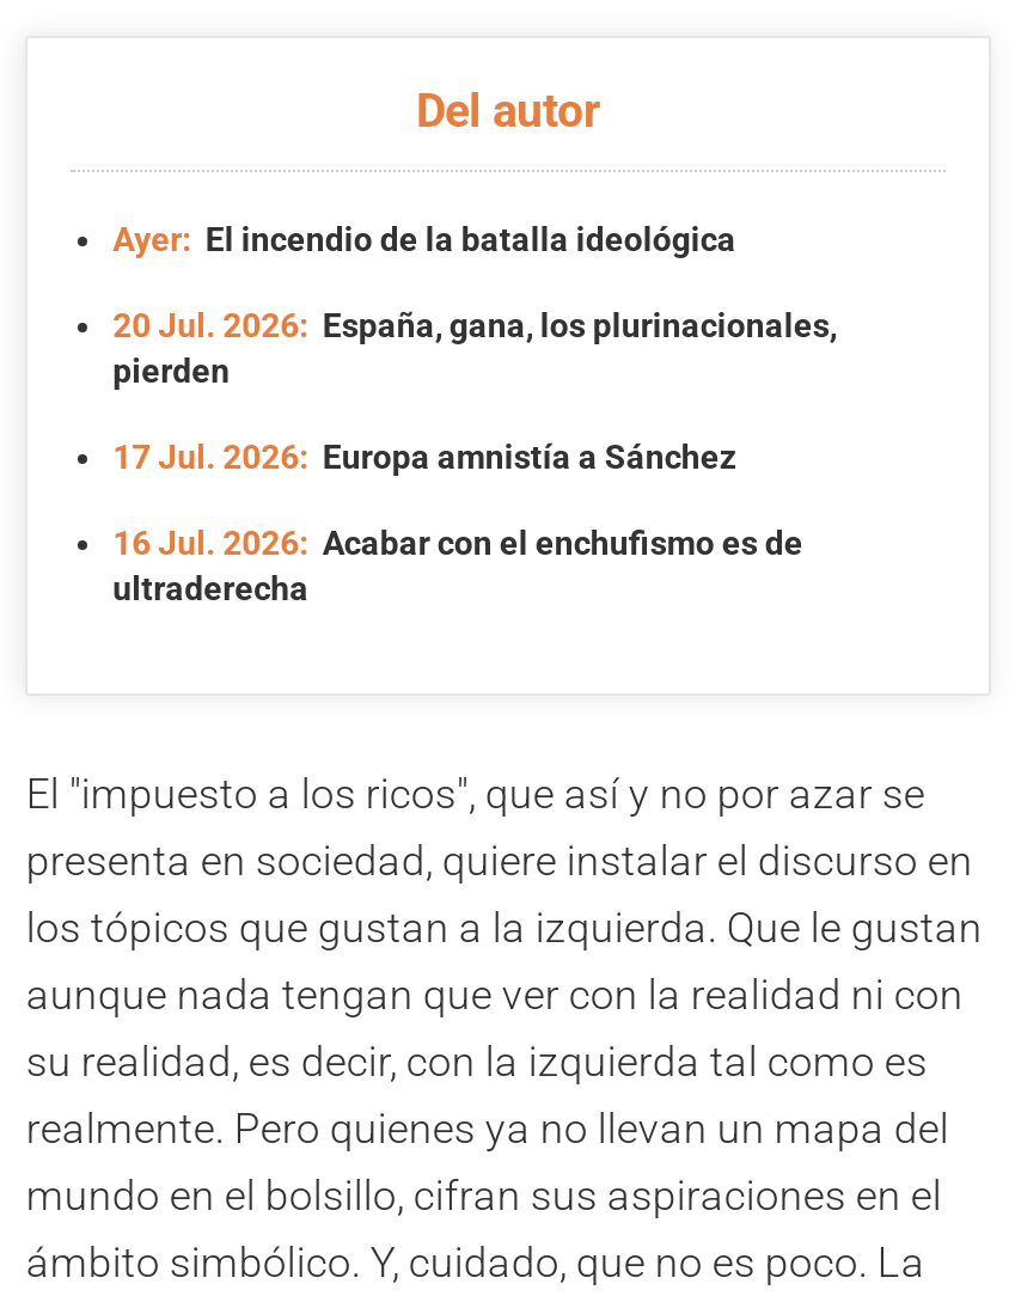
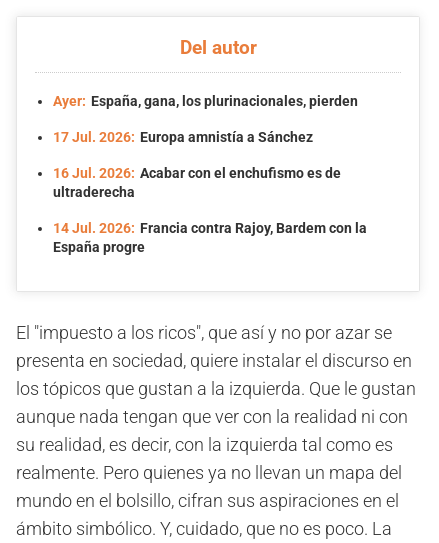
[113,220,837,390] Ayer: El incendio de la batalla ideológica | 20 Jul. 2026: España, gana, los plurinacionales, | pierden -> [53,93,358,109] Ayer: España, gana, los plurinacionales, pierden
moved [113,437,803,607] -> [53,129,341,200]: 17 Jul. 2026: Europa amnistía a Sánchez | 16 Jul. 2026: Acabar con el enchufismo es de | ultraderecha
none -> [53,220,367,255] 14 Jul. 2026: Francia contra Rajoy, Bardem con la | España progre

